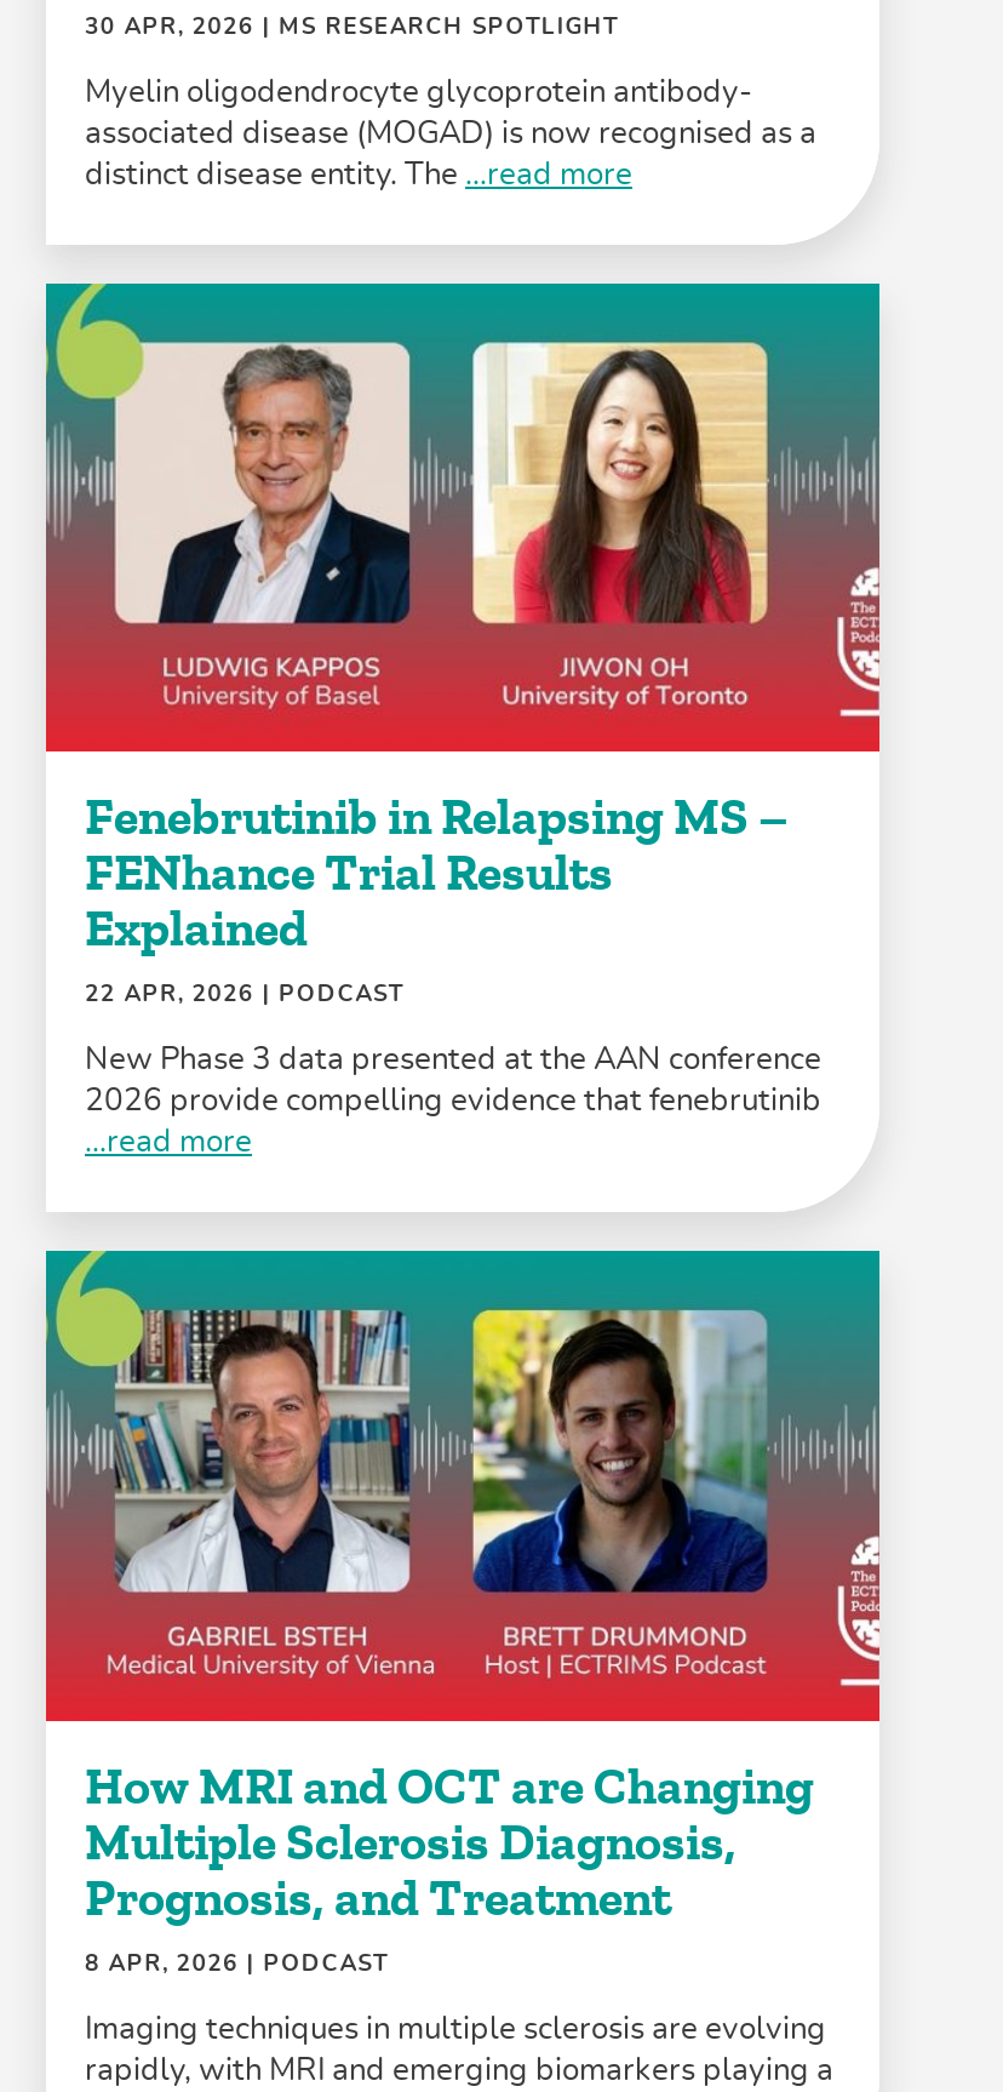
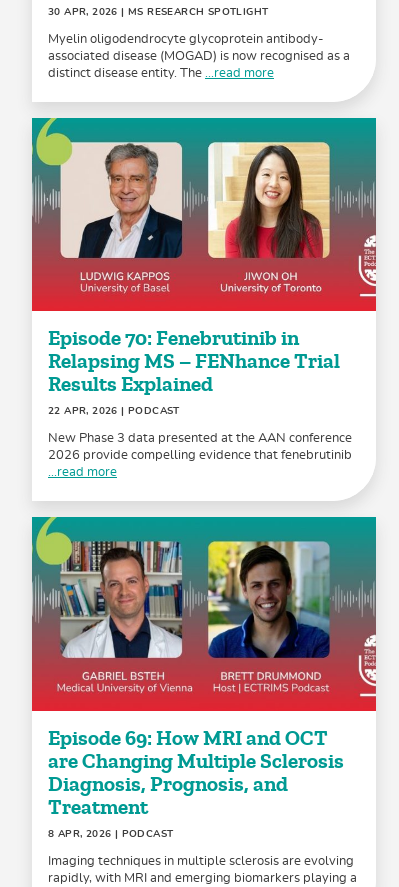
[85,788,787,960] Fenebrutinib in Relapsing MS – | FENhance Trial Results | Explained -> [48,326,340,397] Episode 70: Fenebrutinib in | Relapsing MS – FENhance Trial | Results Explained
[85,1757,814,1929] How MRI and OCT are Changing | Multiple Sclerosis Diagnosis, | Prognosis, and Treatment -> [48,726,344,820] Episode 69: How MRI and OCT | are Changing Multiple Sclerosis | Diagnosis, Prognosis, and | Treatment

